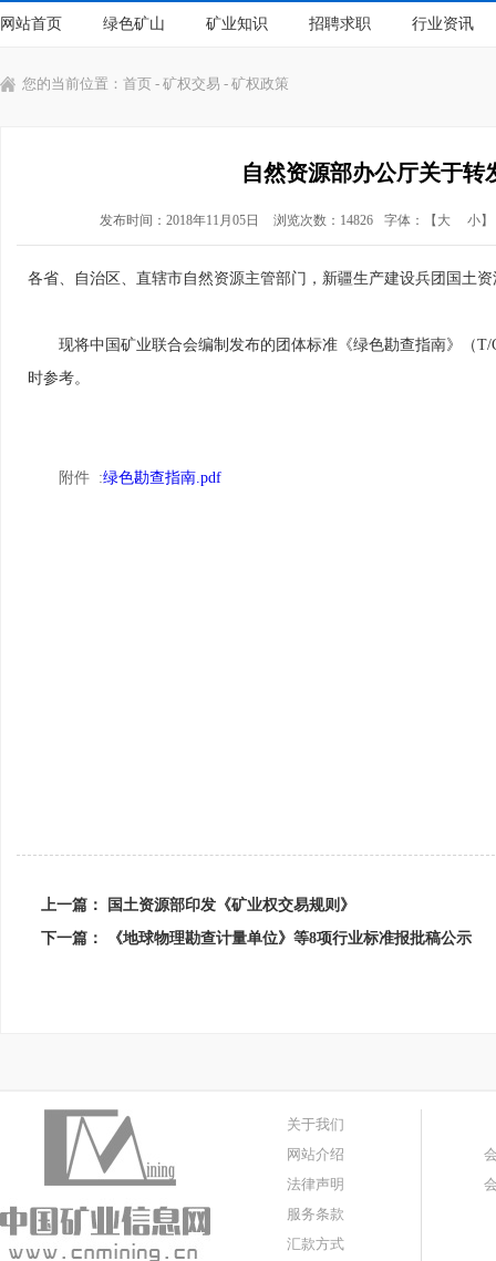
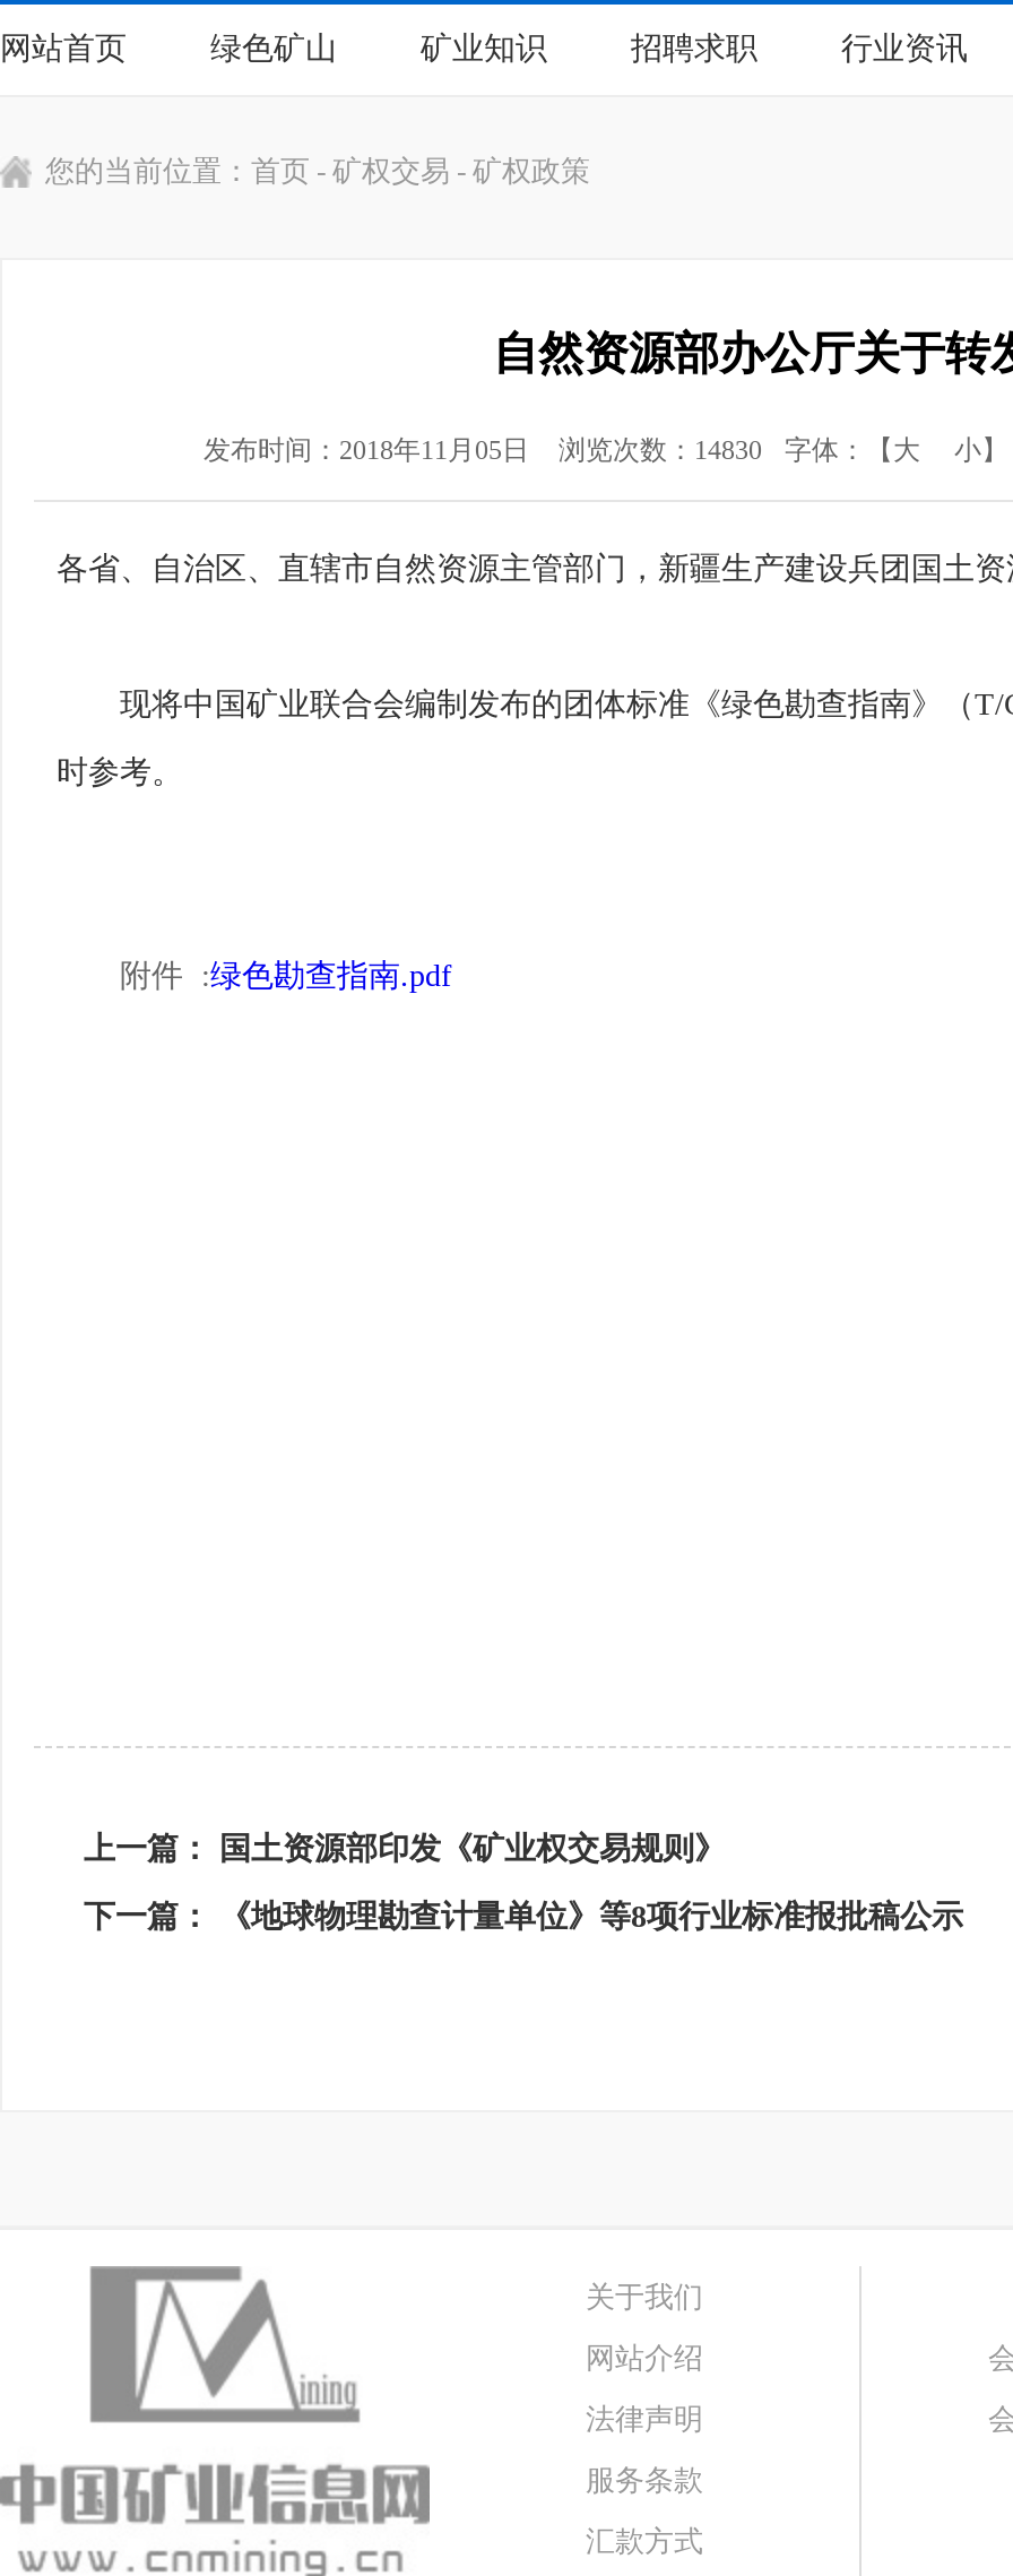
[100,213,494,228] 发布时间：2018年11月05日 浏览次数：14826 字体：【大 小】 -> [204,434,1008,466] 发布时间：2018年11月05日 浏览次数：14830 字体：【大 小】

